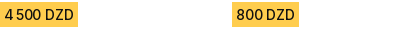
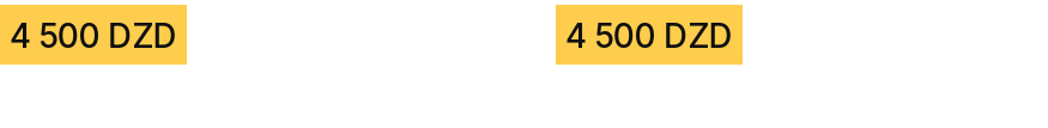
[236,6,295,23] 800 DZD -> [565,14,733,55] 4 500 DZD

